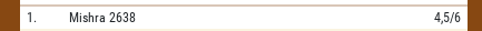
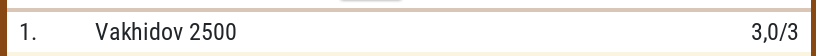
[69,10,461,25] Mishra 2638 | 4,5/6 -> [95,18,799,46] Vakhidov 2500 | 3,0/3

